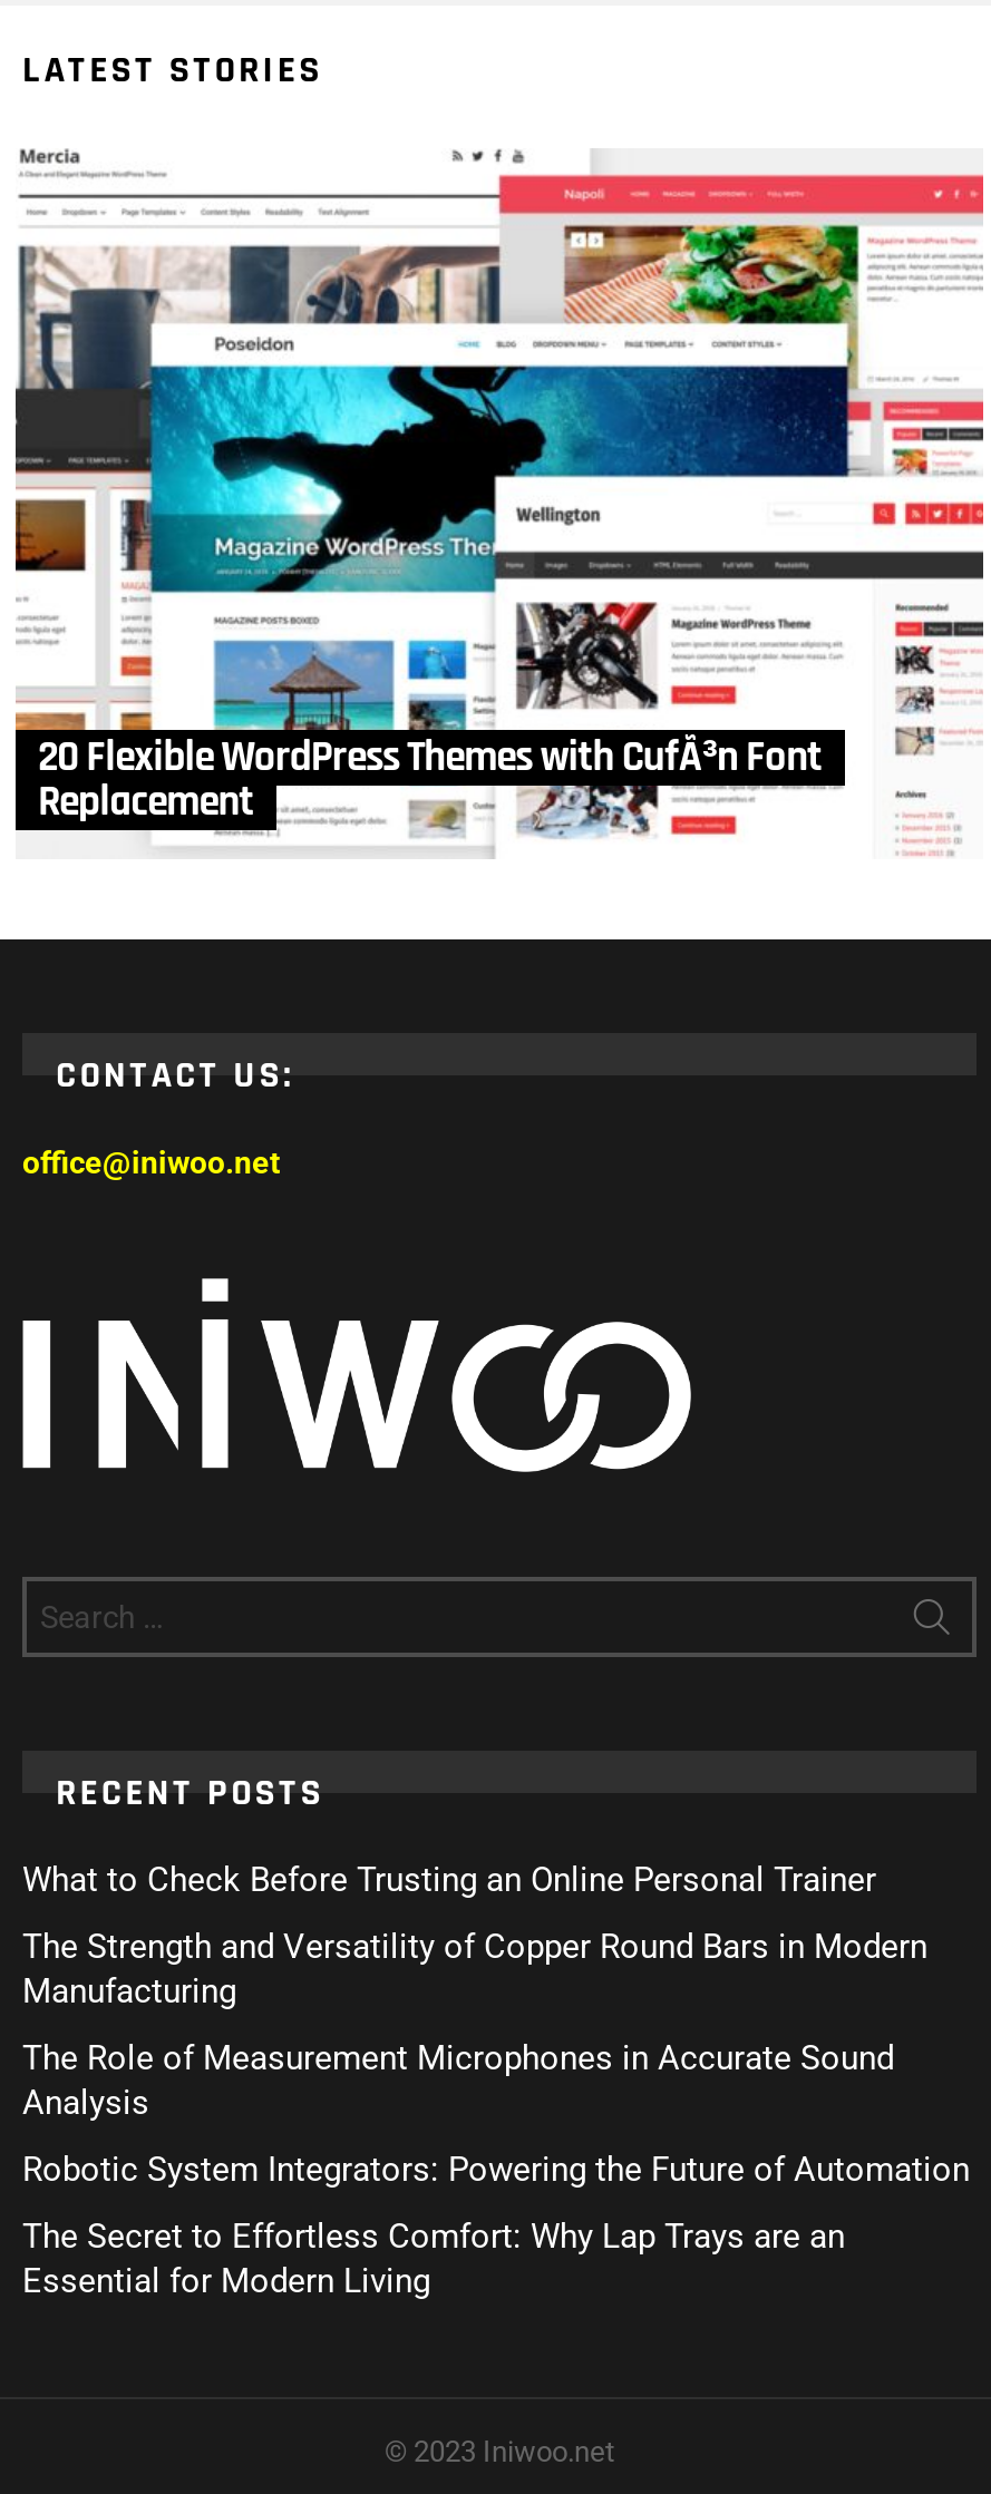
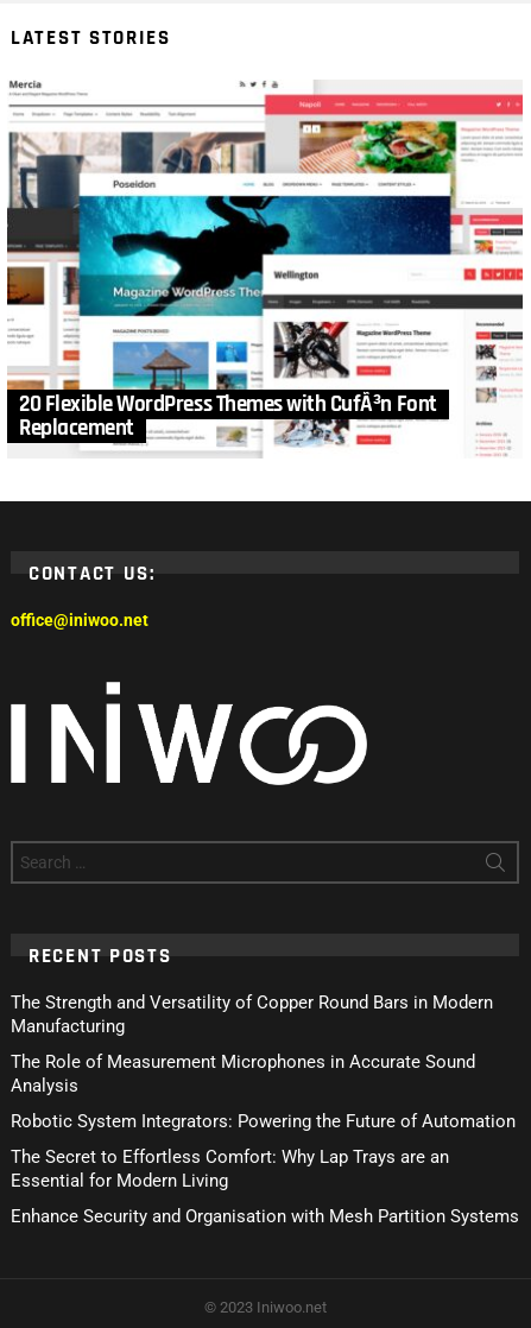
[22,1861,876,1901] What to Check Before Trusting an Online Personal Trainer -> none
moved [22,1928,970,2302] -> [11,992,516,1192]: The Strength and Versatility of Copper Round Bars in Modern | Manufacturing | The Role of Measurement Microphones in Accurate Sound | Analysis | Robotic System Integrators: Powering the Future of Automation | The Secret to Effortless Comfort: Why Lap Trays are an | Essential for Modern Living
none -> [11,1206,519,1228] Enhance Security and Organisation with Mesh Partition Systems

